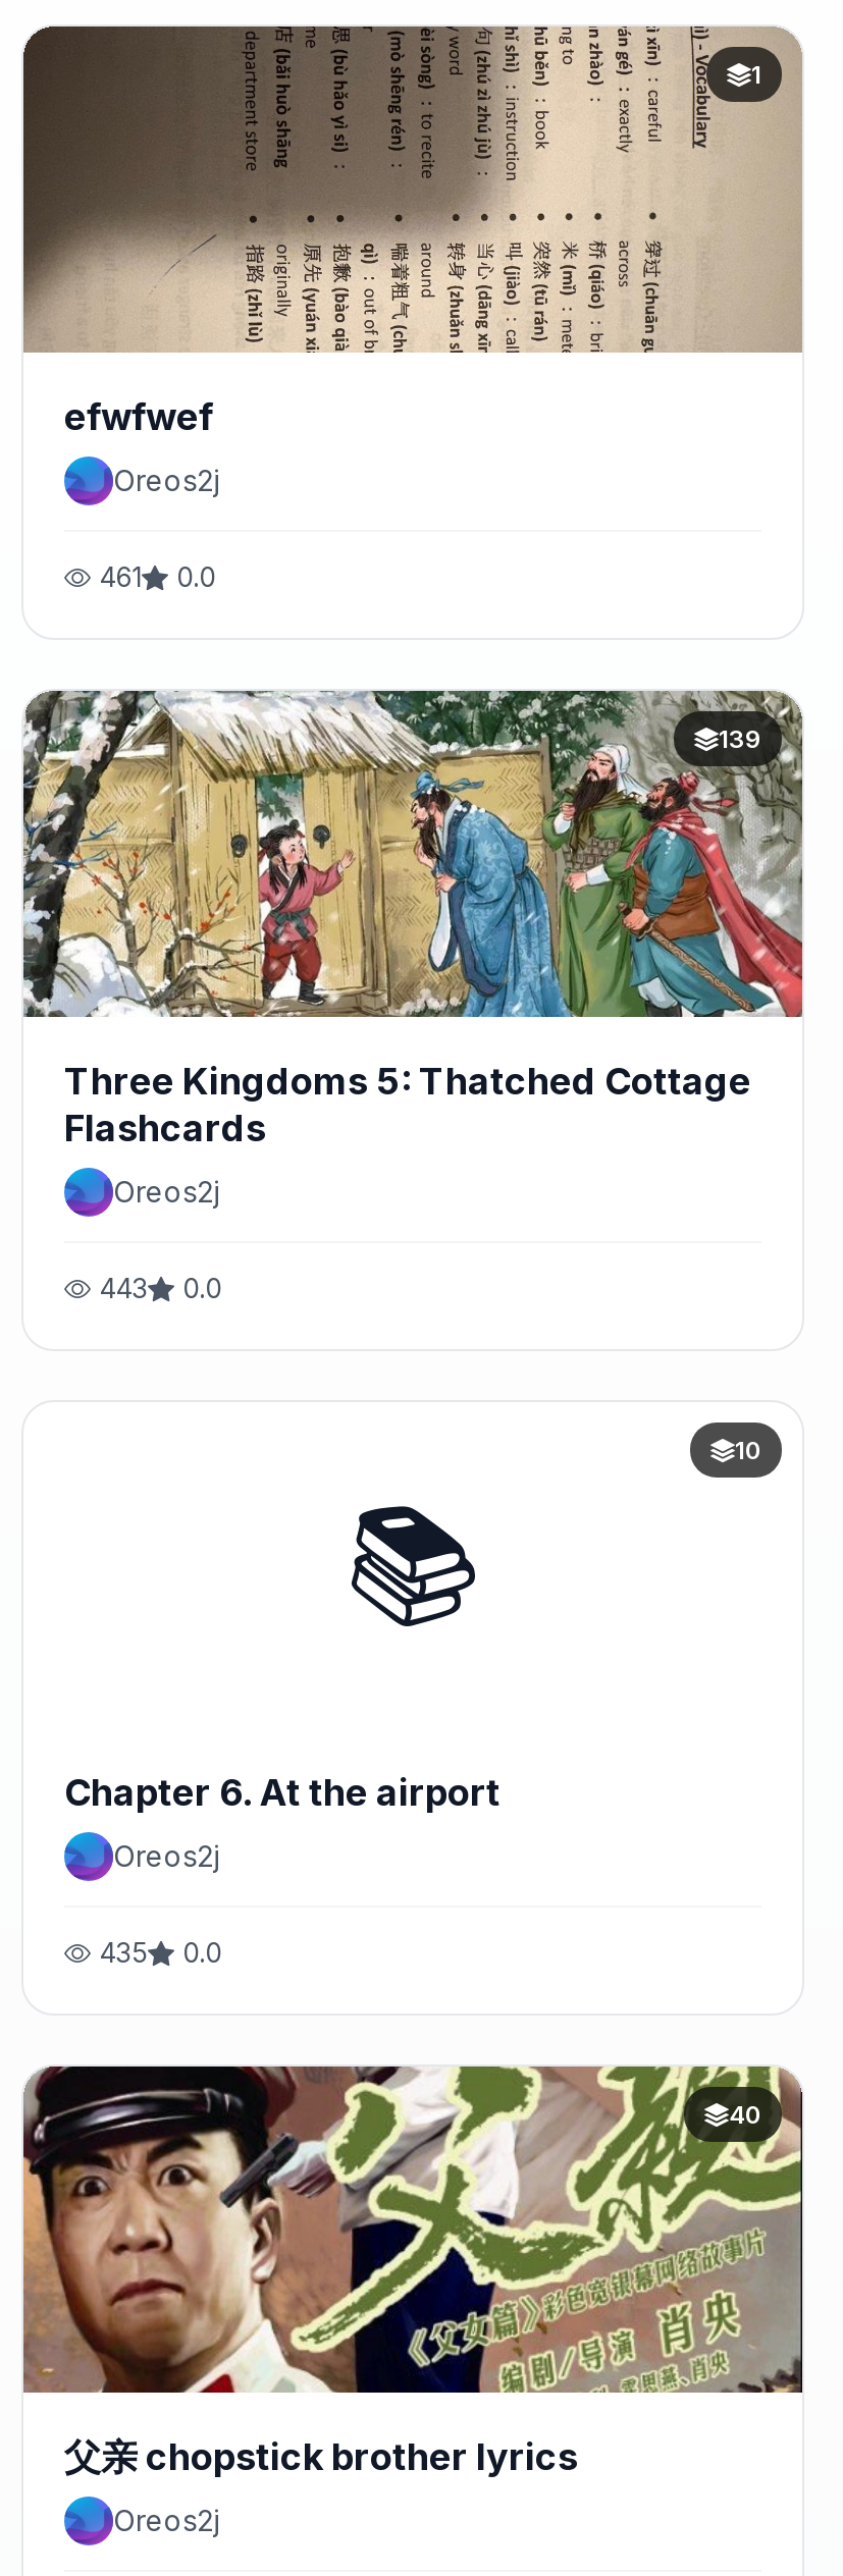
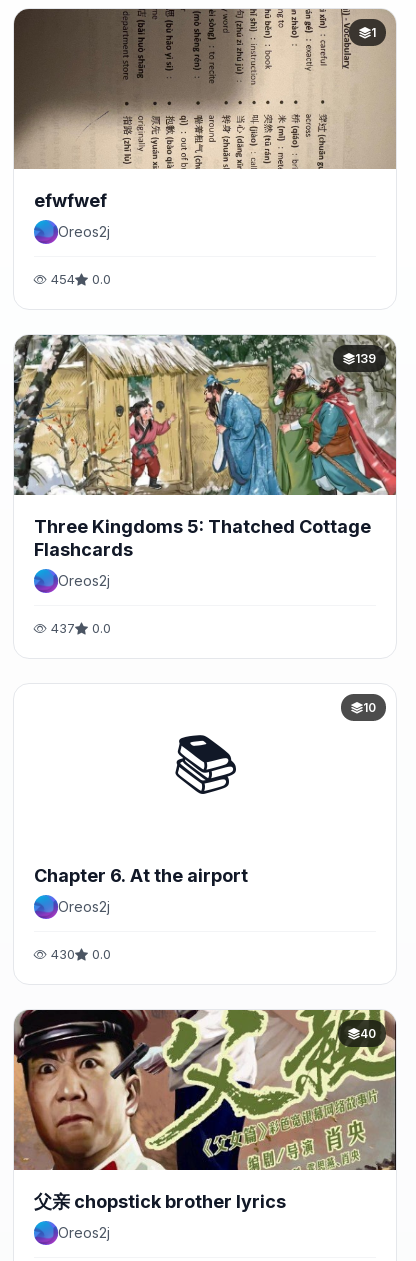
[91,560,215,593] 461 0.0 -> [47,271,111,287] 454 0.0
[91,1272,221,1304] 443 0.0 -> [47,620,111,636] 437 0.0
[91,1936,221,1969] 435 0.0 -> [47,946,111,962] 430 0.0

